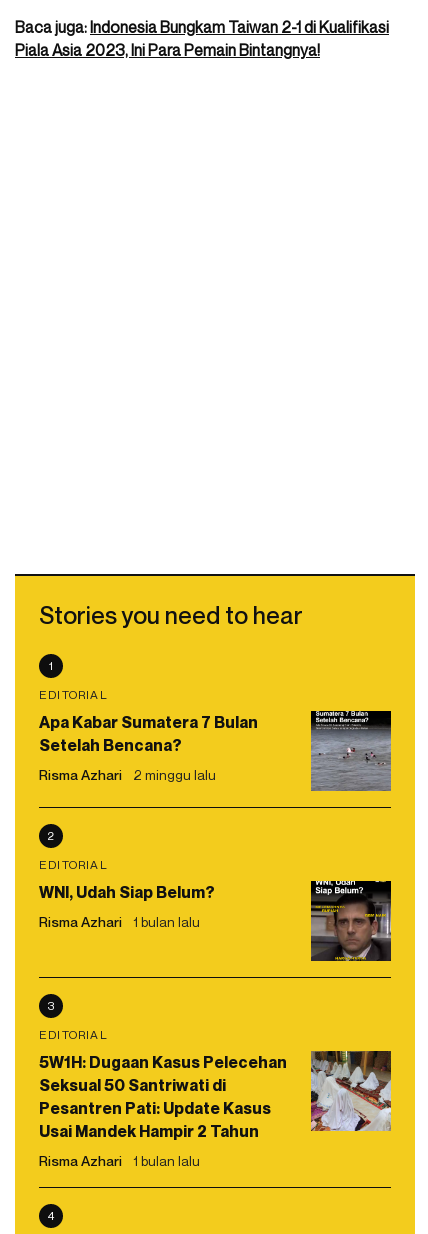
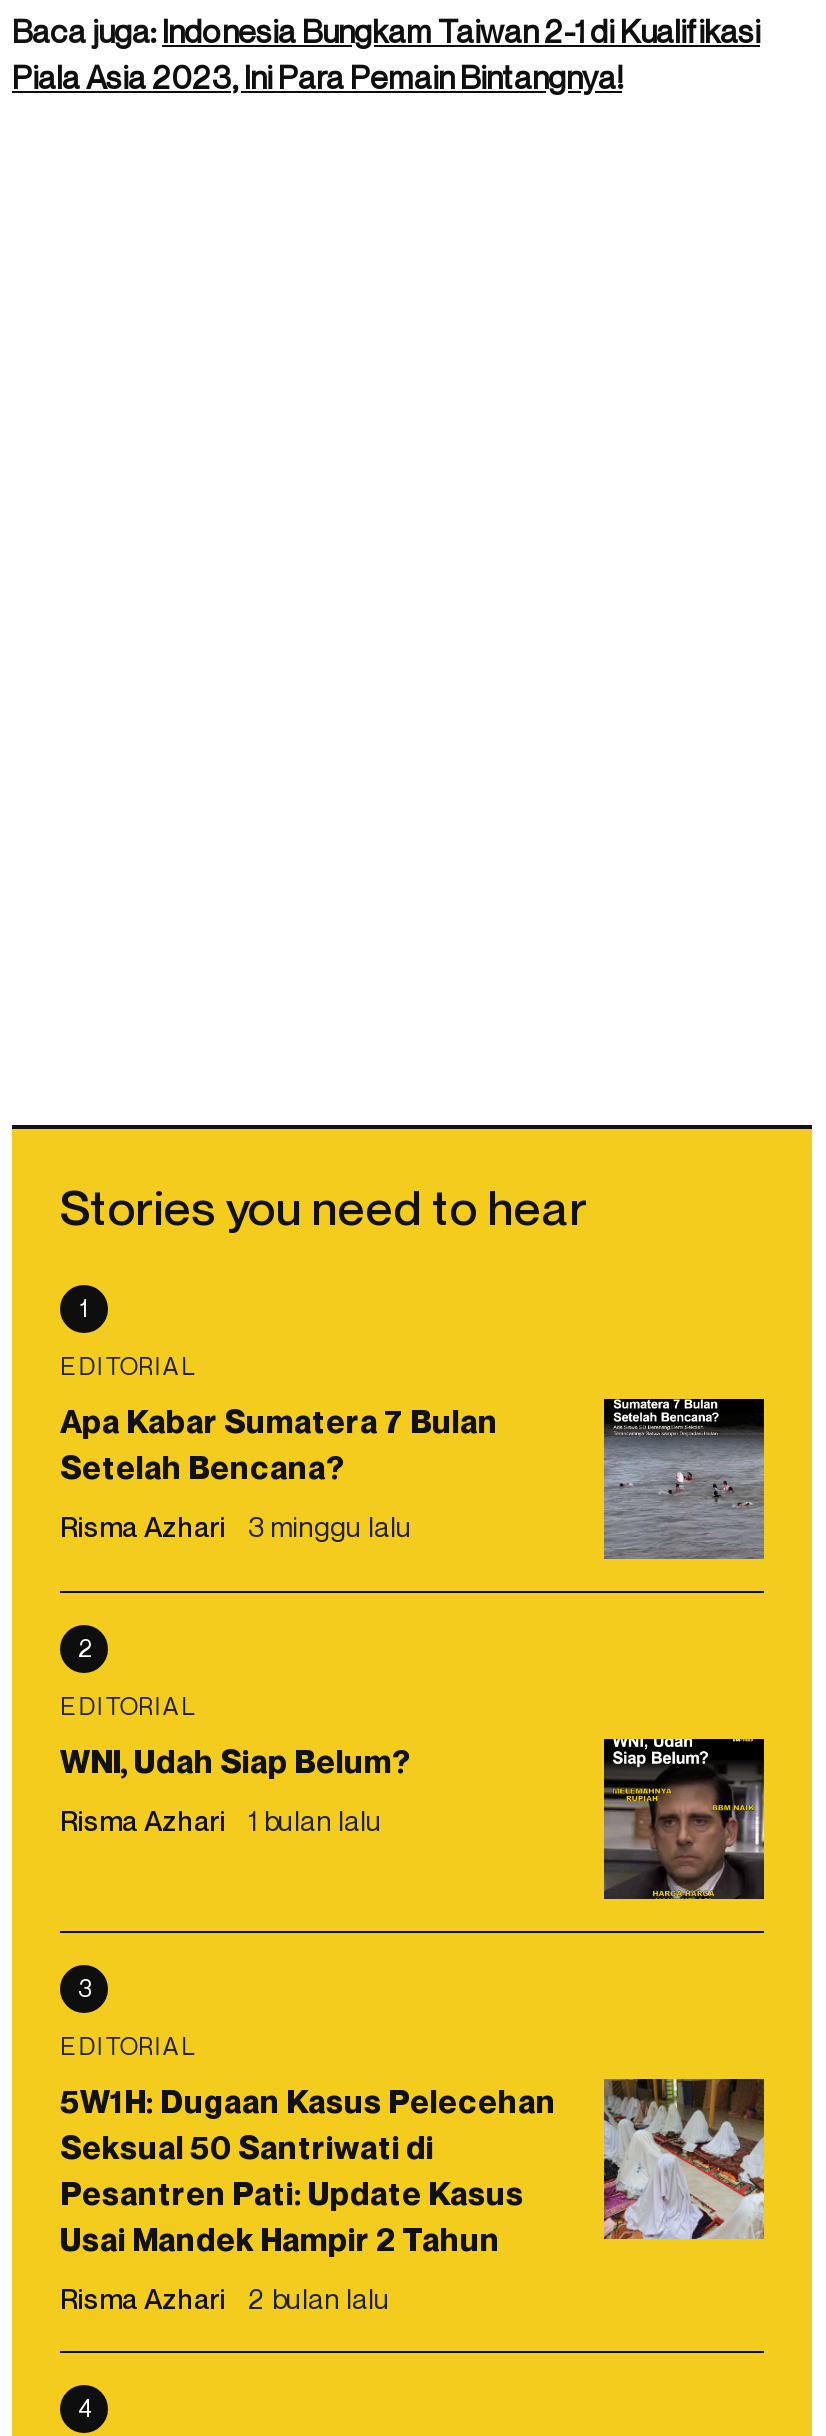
[39,766,216,783] Risma Azhari 2 minggu lalu -> [60,1509,412,1543] Risma Azhari 3 minggu lalu
[39,1152,200,1169] Risma Azhari 1 bulan lalu -> [60,2281,390,2315] Risma Azhari 2 bulan lalu

